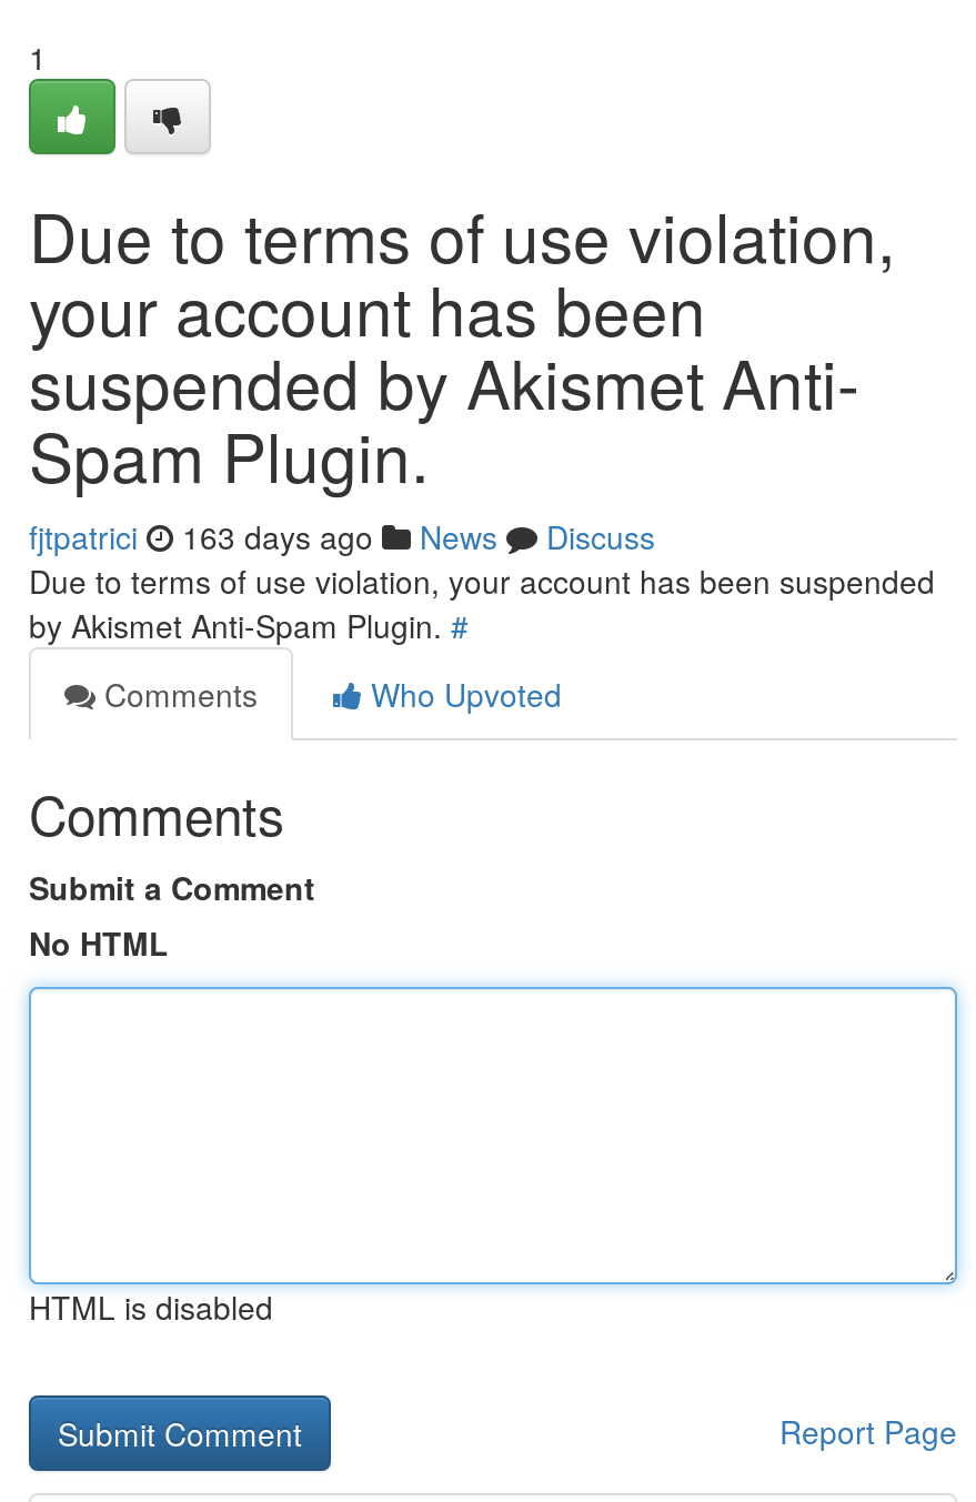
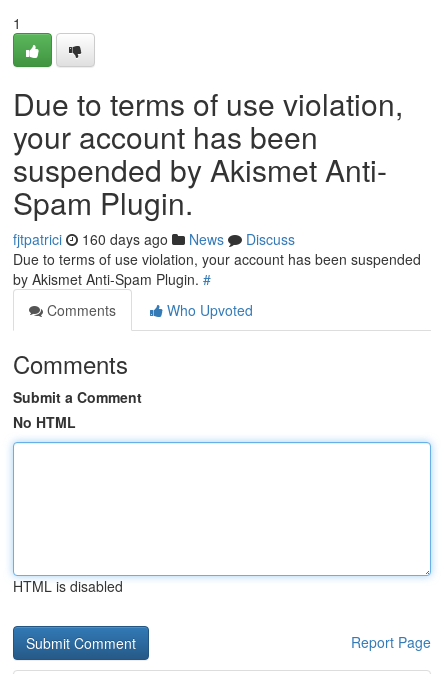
[29,514,655,558] fjtpatrici 163 days ago News Discuss -> [13,229,295,249] fjtpatrici 160 days ago News Discuss

